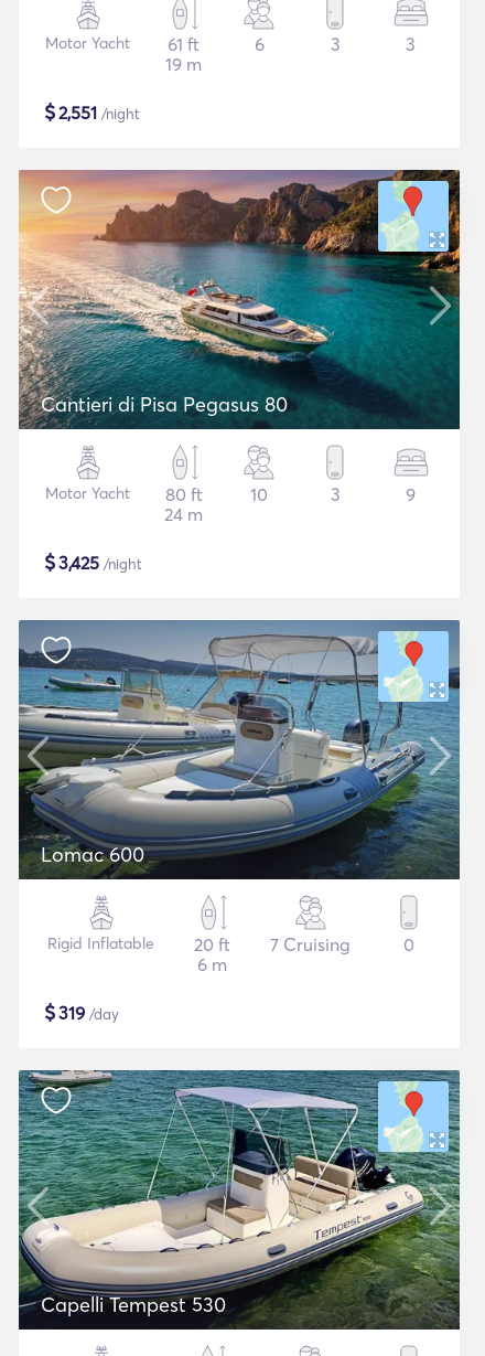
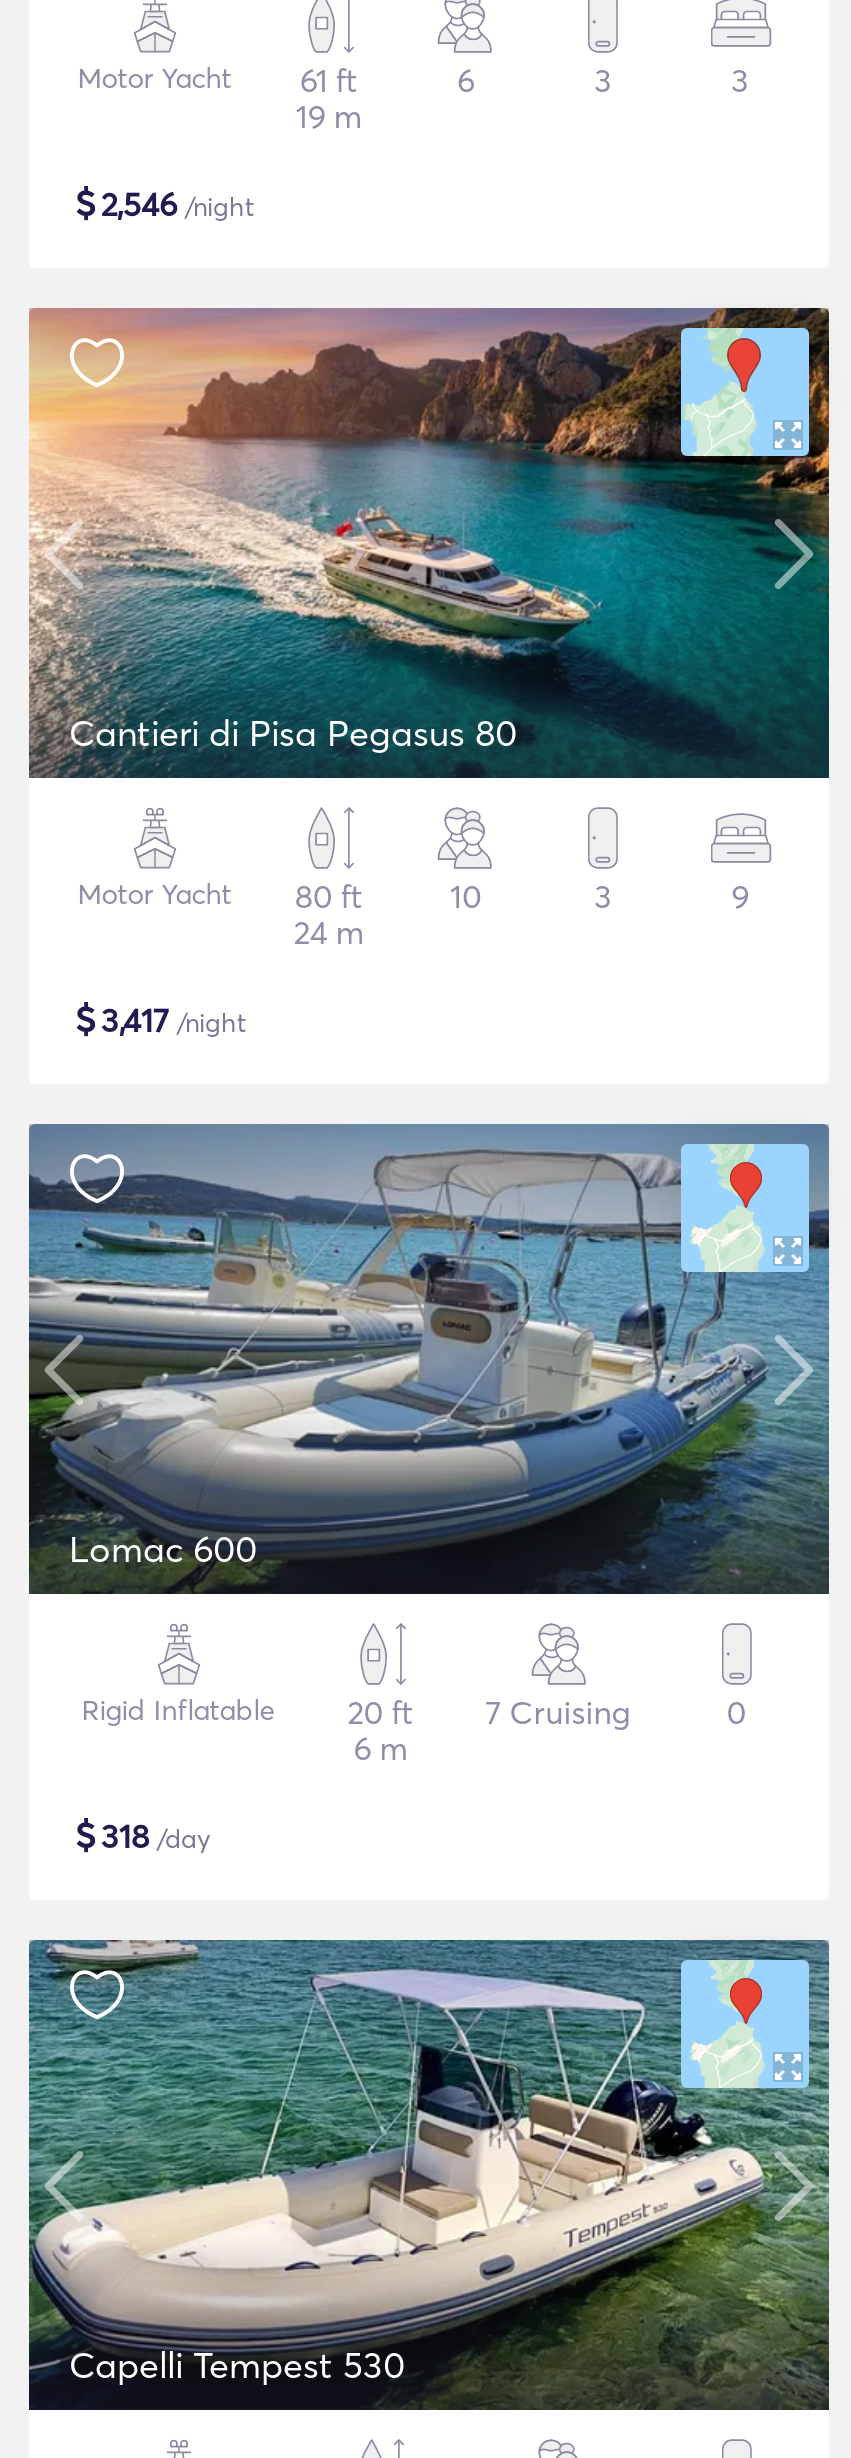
[44,99,140,125] $2,551 /night -> [75,180,255,226] $2,546 /night
[44,549,142,575] $3,425 /night -> [75,996,247,1042] $3,417 /night
[44,1000,119,1025] $319 /day -> [75,1812,211,1858] $318 /day

